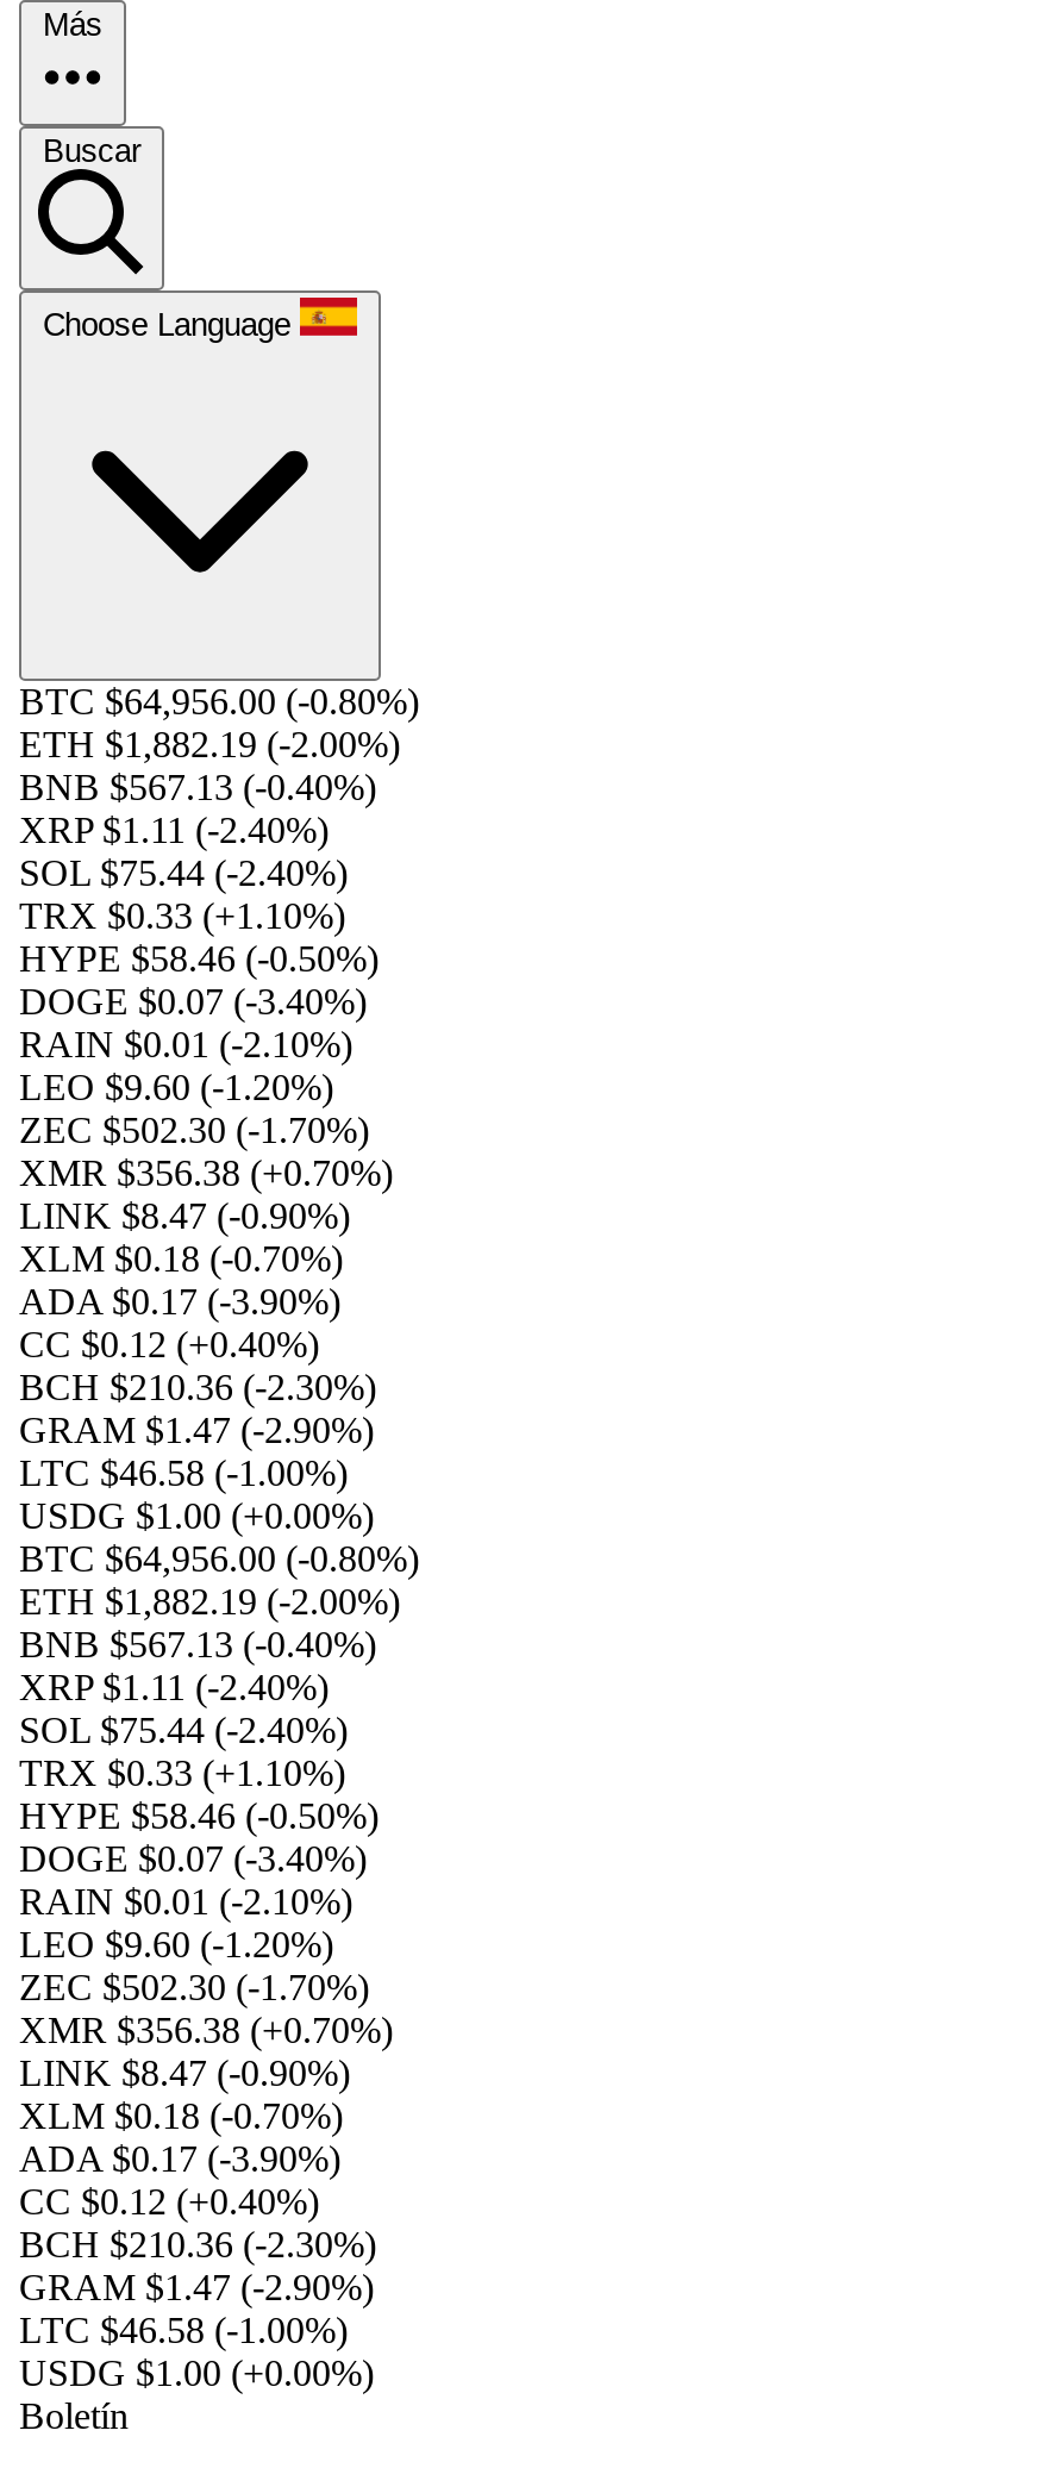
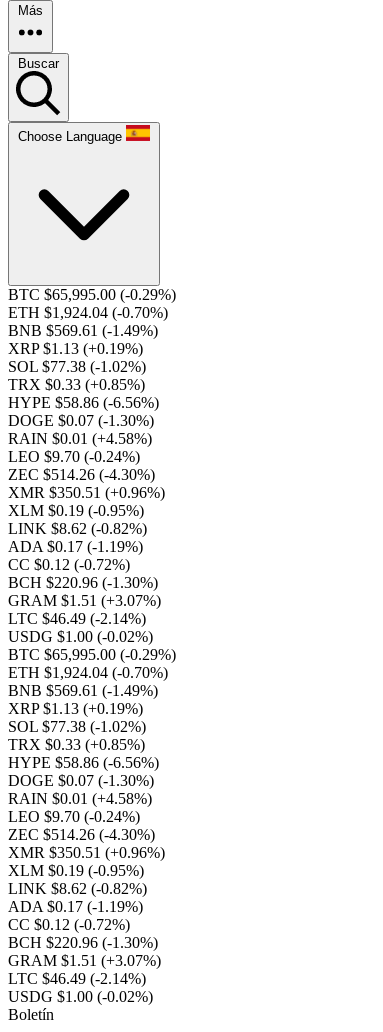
[19,681,419,2393] BTC $64,956.00(-0.80%) | ETH $1,882.19 (-2.00%) | BNB $567.13 (-0.40%) | XRP $1.11 (-2.40%) | SOL $75.44 (-2.40%) | TRX $0.33 (+1.10%) | HYPE $58.46 (-0.50%) | DOGE $0.07 (-3.40%) | RAIN $0.01 (-2.10%) | LEO $9.60 (-1.20%) | ZEC $502.30 (-1.70%) | XMR $356.38(+0.70%) | LINK $8.47 (-0.90%) | XLM $0.18 (-0.70%) | ADA $0.17 (-3.90%) | CC $0.12 (+0.40%) | BCH $210.36 (-2.30%) | GRAM $1.47 (-2.90%) | LTC $46.58 (-1.00%) | USDG $1.00(+0.00%) | BTC $64,956.00 (-0.80%) | ETH $1,882.19 (-2.00%) | BNB $567.13 (-0.40%) | XRP $1.11 (-2.40%) | SOL $75.44 (-2.40%) | TRX $0.33 (+1.10%) | HYPE $58.46 (-0.50%) | DOGE $0.07 (-3.40%) | RAIN $0.01 (-2.10%) | LEO $9.60 (-1.20%) | ZEC $502.30 (-1.70%) | XMR $356.38(+0.70%) | LINK $8.47 (-0.90%) | XLM $0.18 (-0.70%) | ADA $0.17 (-3.90%) | CC $0.12 (+0.40%) | BCH $210.36 (-2.30%) | GRAM $1.47 (-2.90%) | LTC $46.58 (-1.00%) | USDG $1.00(+0.00%) -> [8,286,176,1005] BTC $65,995.00(-0.29%) | ETH $1,924.04 (-0.70%) | BNB $569.61 (-1.49%) | XRP $1.13 (+0.19%) | SOL $77.38 (-1.02%) | TRX $0.33 (+0.85%) | HYPE $58.86 (-6.56%) | DOGE $0.07 (-1.30%) | RAIN $0.01 (+4.58%) | LEO $9.70 (-0.24%) | ZEC $514.26 (-4.30%) | XMR $350.51(+0.96%) | XLM $0.19 (-0.95%) | LINK $8.62 (-0.82%) | ADA $0.17 (-1.19%) | CC $0.12 (-0.72%) | BCH $220.96 (-1.30%) | GRAM $1.51 (+3.07%) | LTC $46.49 (-2.14%) | USDG $1.00(-0.02%) | BTC $65,995.00 (-0.29%) | ETH $1,924.04 (-0.70%) | BNB $569.61 (-1.49%) | XRP $1.13 (+0.19%) | SOL $77.38 (-1.02%) | TRX $0.33 (+0.85%) | HYPE $58.86 (-6.56%) | DOGE $0.07 (-1.30%) | RAIN $0.01 (+4.58%) | LEO $9.70 (-0.24%) | ZEC $514.26 (-4.30%) | XMR $350.51(+0.96%) | XLM $0.19 (-0.95%) | LINK $8.62 (-0.82%) | ADA $0.17 (-1.19%) | CC $0.12 (-0.72%) | BCH $220.96 (-1.30%) | GRAM $1.51 (+3.07%) | LTC $46.49 (-2.14%) | USDG $1.00(-0.02%)

